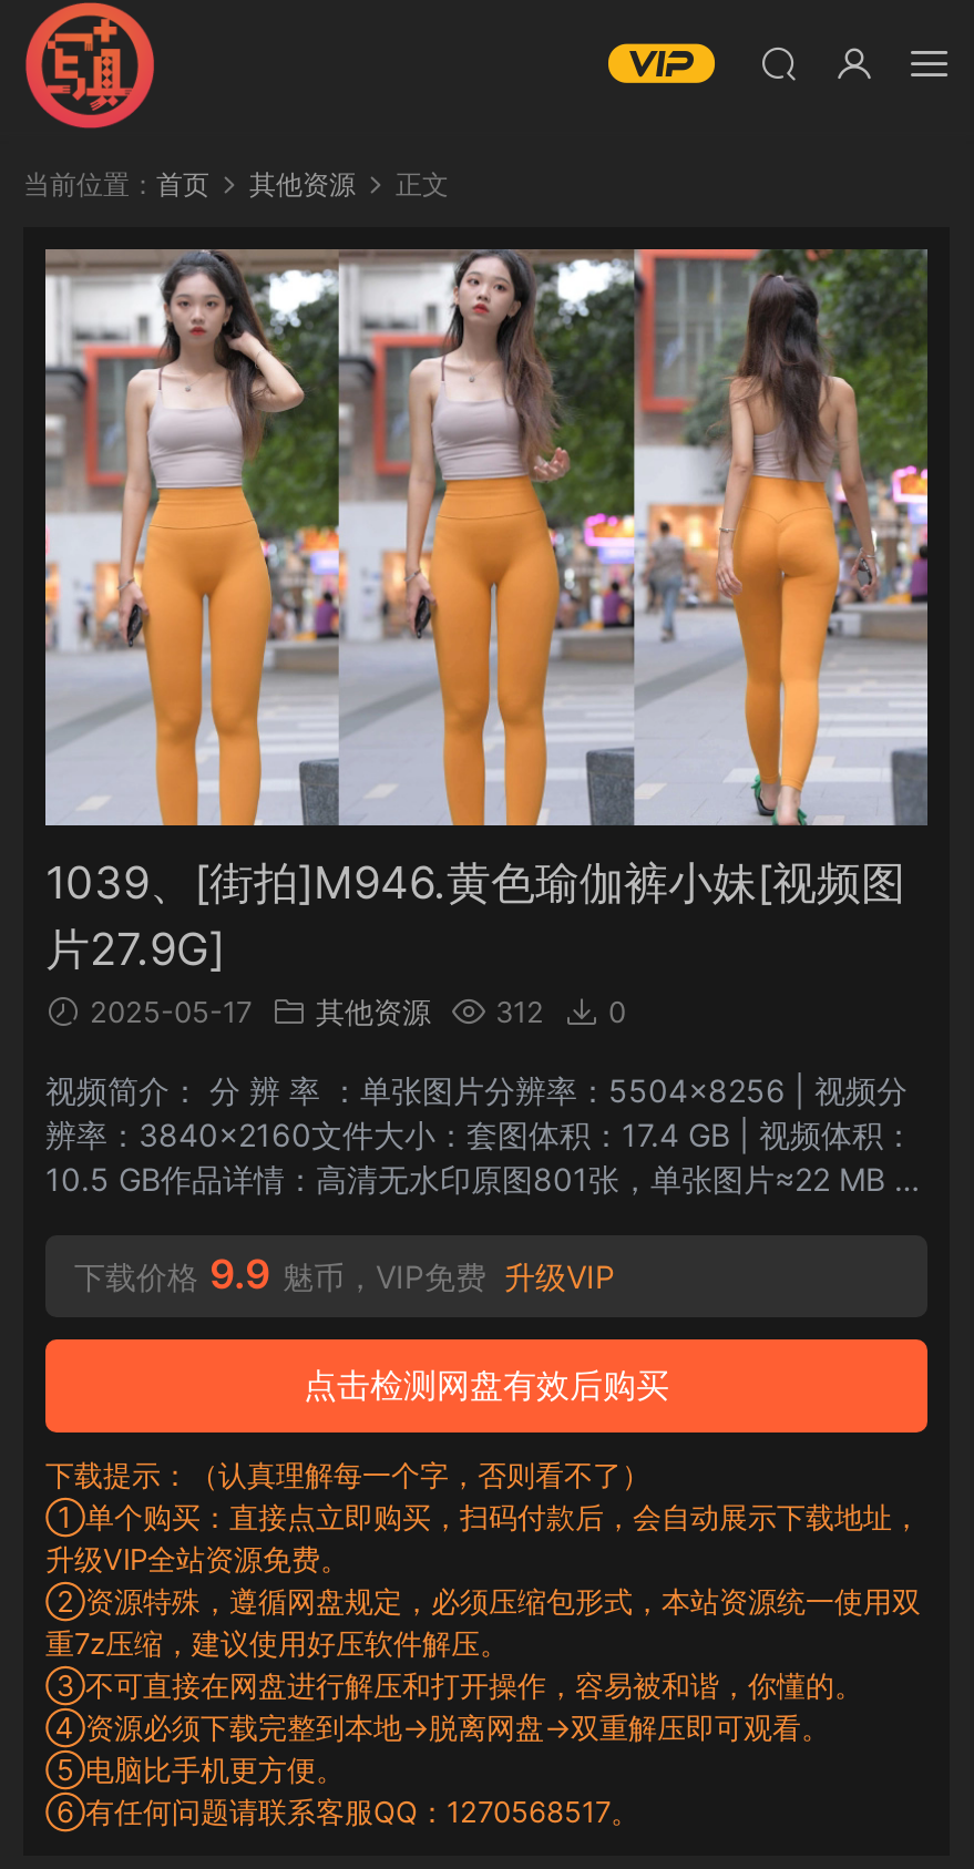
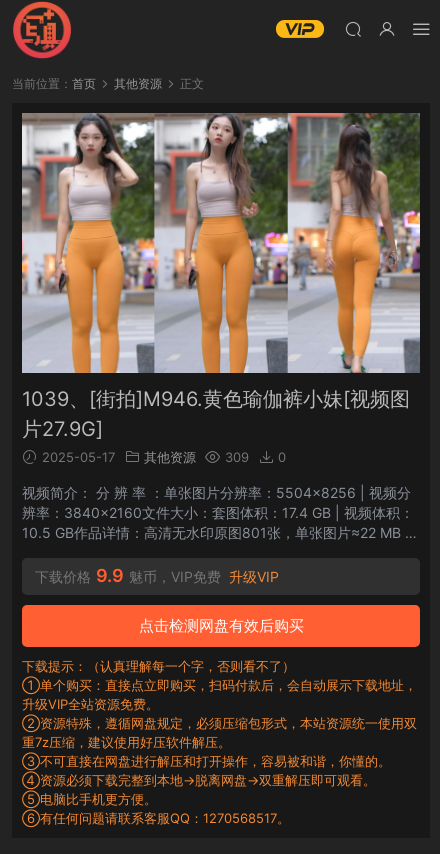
[81,994,626,1029] 2025-05-17 其他资源 312 0 -> [38,449,286,465] 2025-05-17 其他资源 309 0

